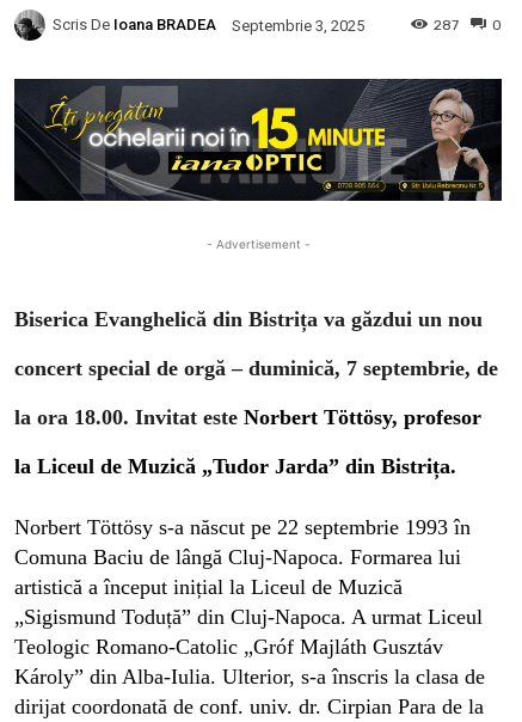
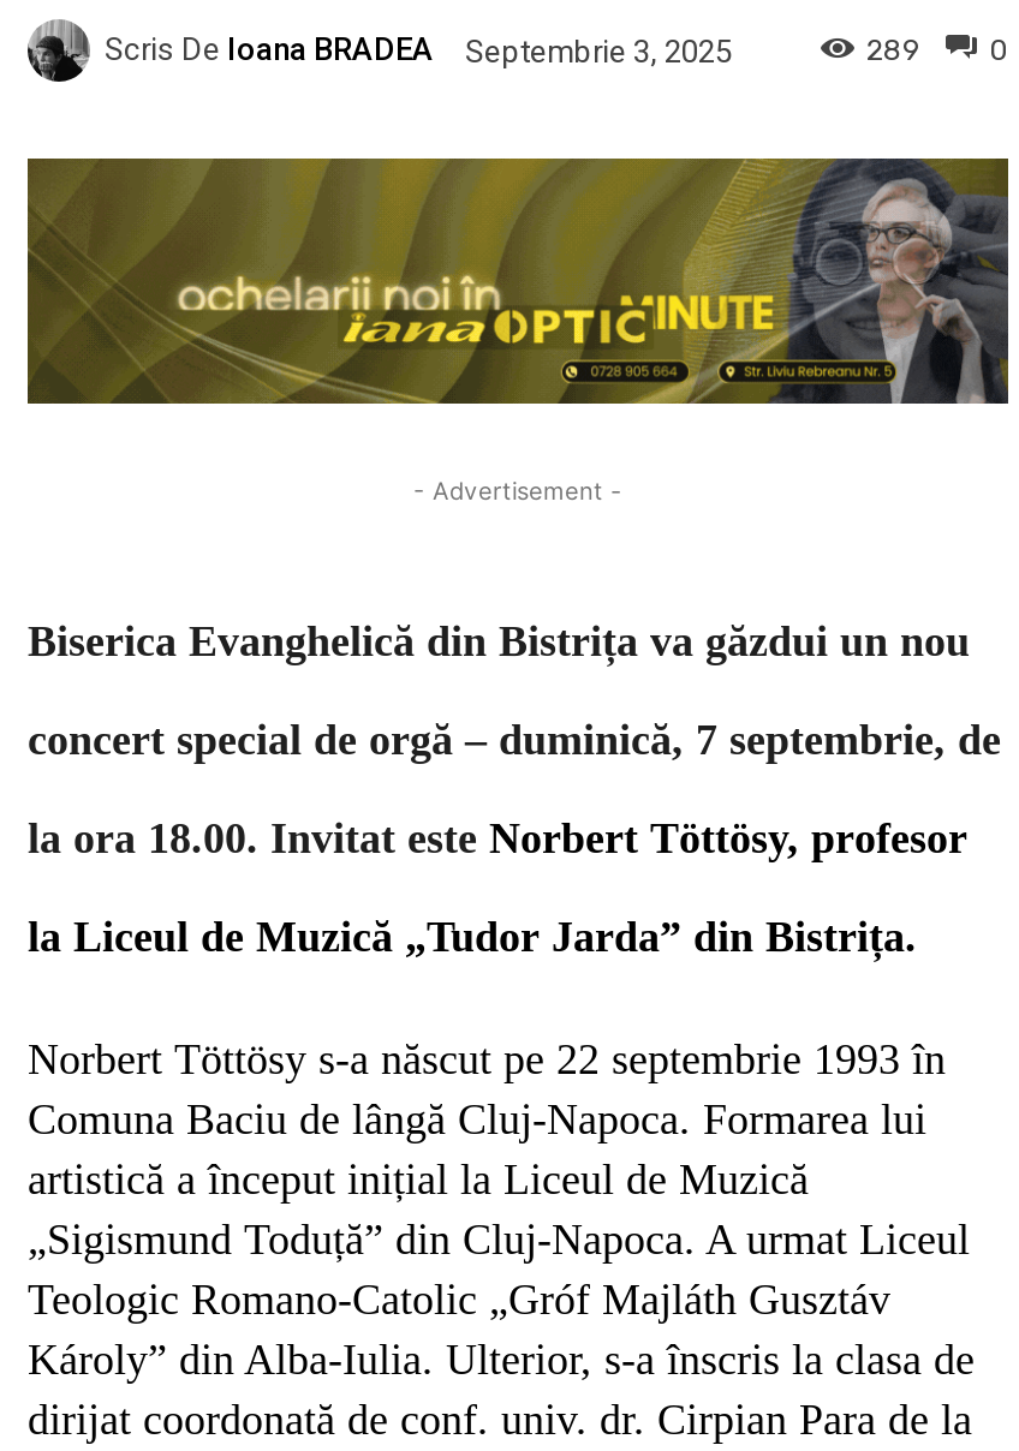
[434,16,459,33] 287 -> [866,33,922,67] 289
[14,79,502,201] [image] -> [28,159,1008,404] [image]

